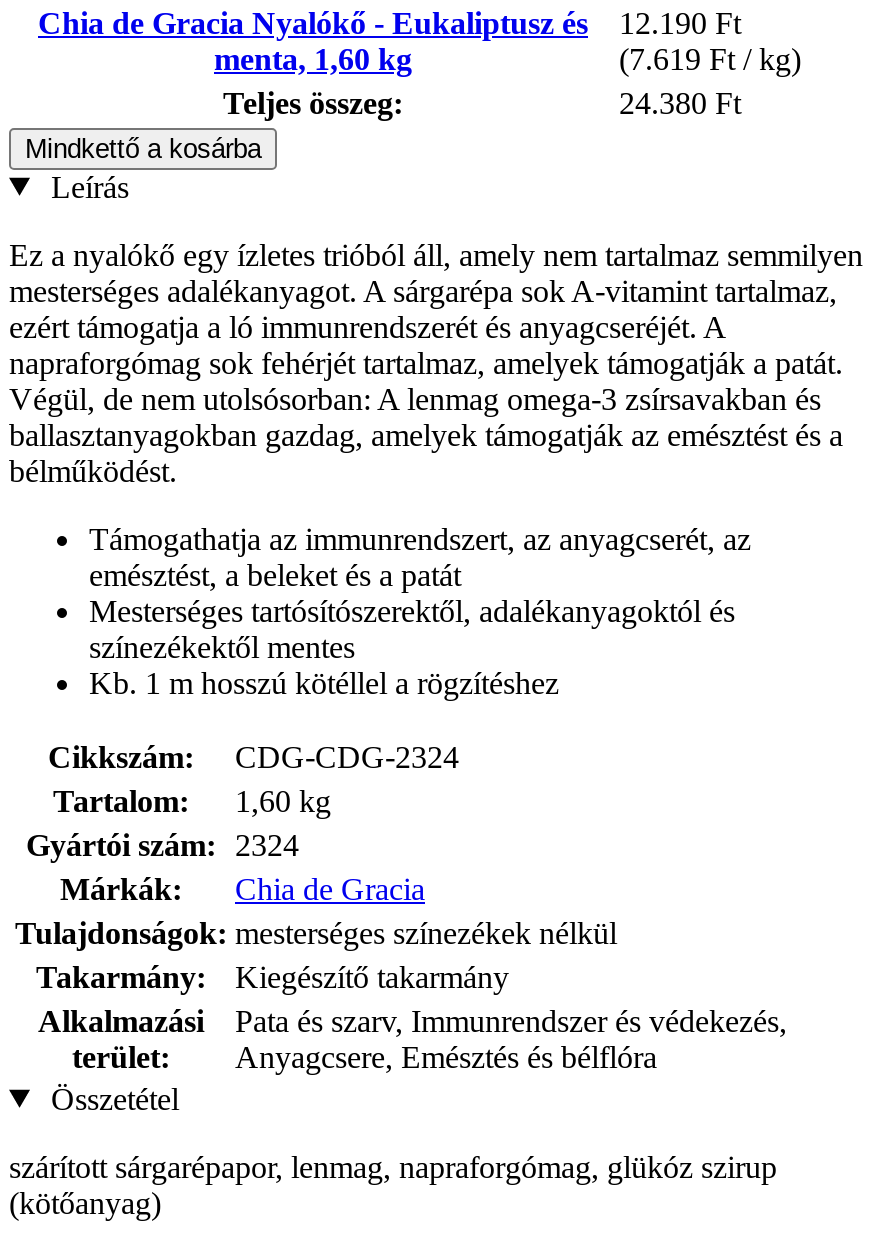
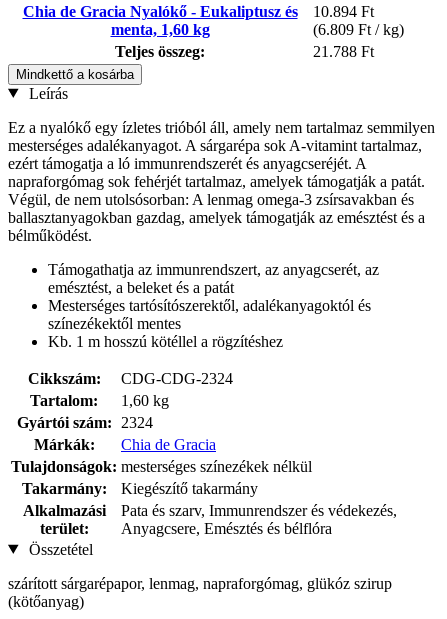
[38,5,741,39] Chia de Gracia Nyalókő - Eukaliptusz és 12.190 Ft -> [22,3,374,20] Chia de Gracia Nyalókő - Eukaliptusz és 10.894 Ft
[619,41,801,75] (7.619 Ft / kg) -> [313,21,404,38] (6.809 Ft / kg)
[619,85,741,119] 24.380 Ft -> [313,43,374,60] 21.788 Ft

